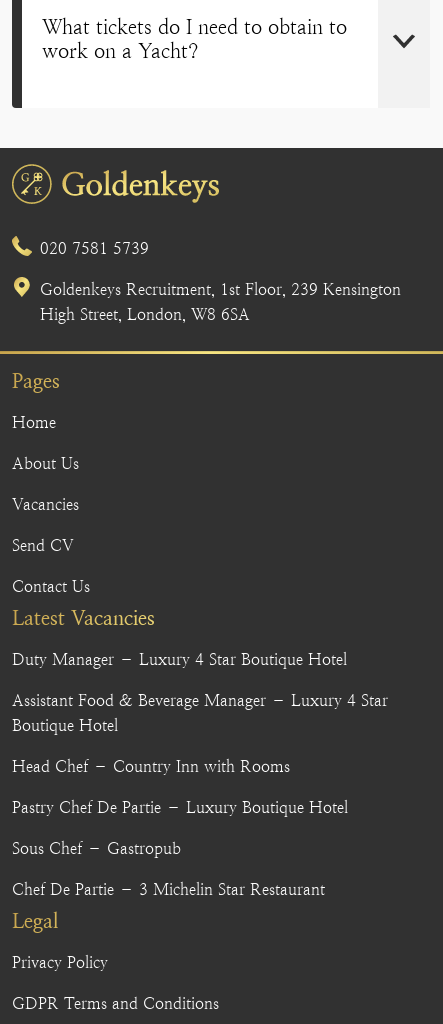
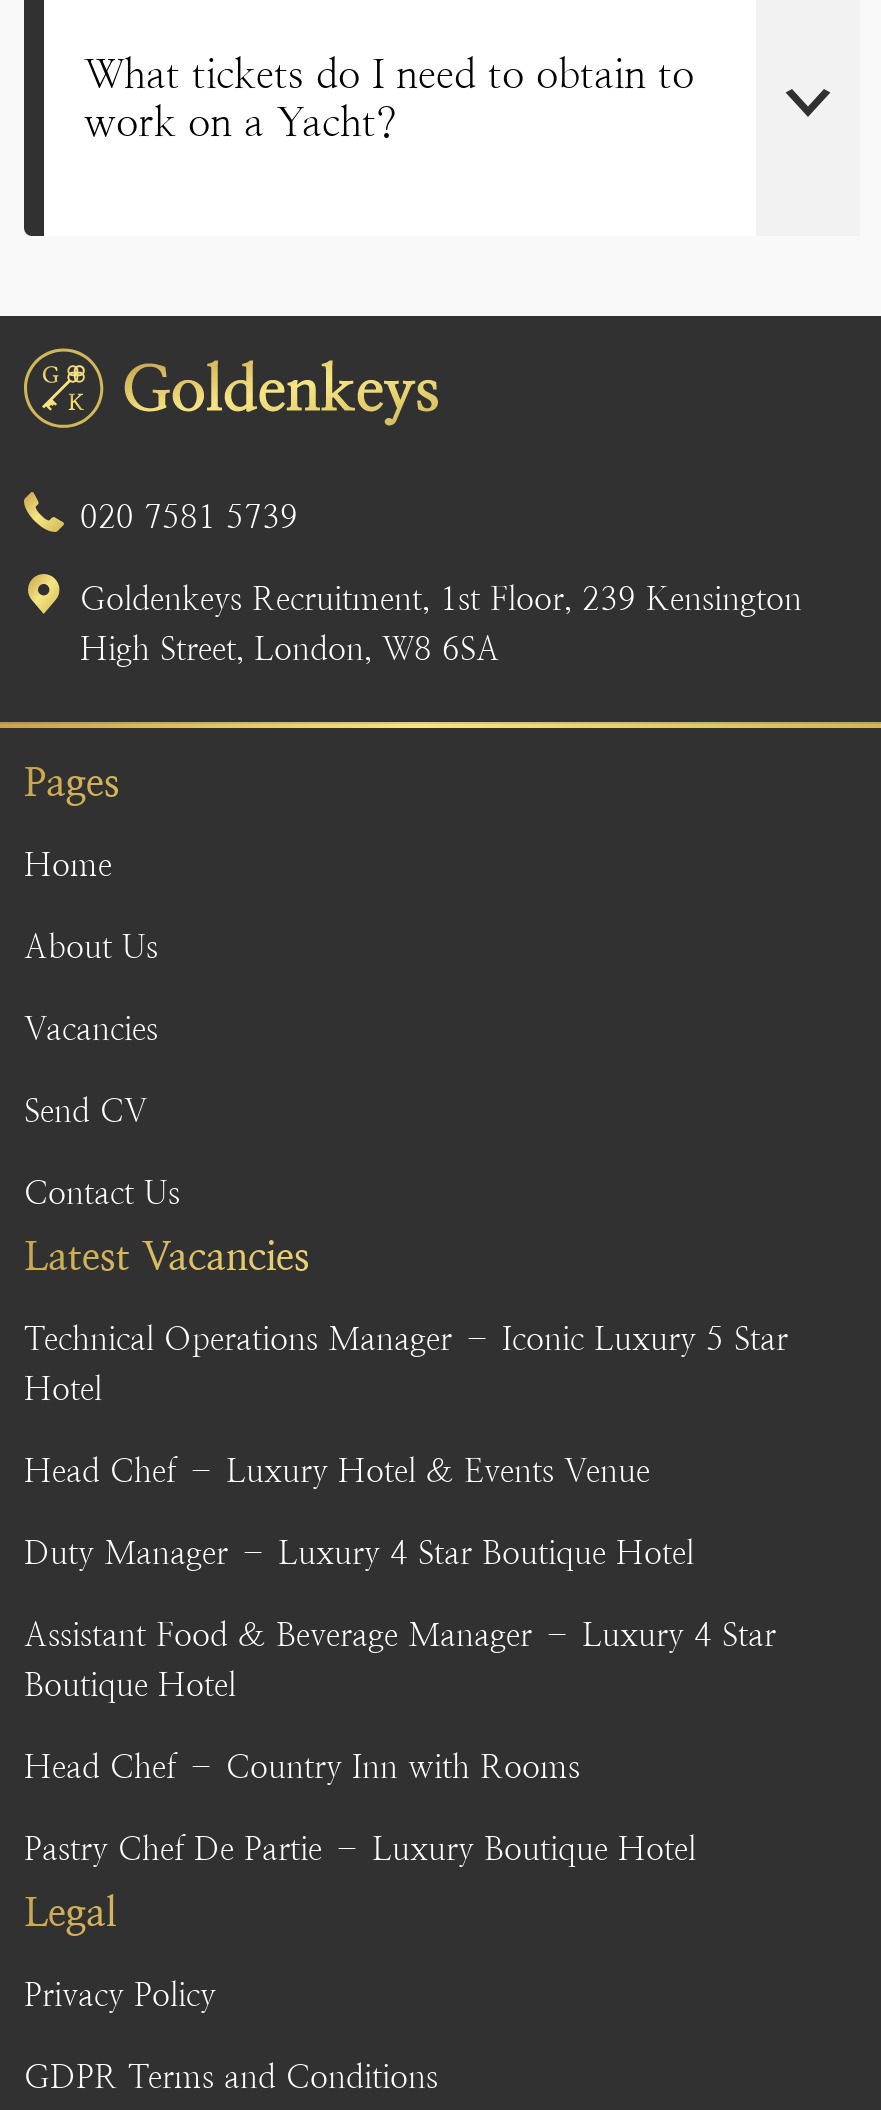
none -> [24,1320,788,1490] Technical Operations Manager – Iconic Luxury 5 Star | Hotel | Head Chef – Luxury Hotel & Events Venue
moved [12,650,388,817] -> [24,1534,776,1868]: Duty Manager – Luxury 4 Star Boutique Hotel | Assistant Food & Beverage Manager – Luxury 4 Star | Boutique Hotel | Head Chef – Country Inn with Rooms | Pastry Chef De Partie – Luxury Boutique Hotel
[12,839,325,899] Sous Chef – Gastropub | Chef De Partie – 3 Michelin Star Restaurant -> none

